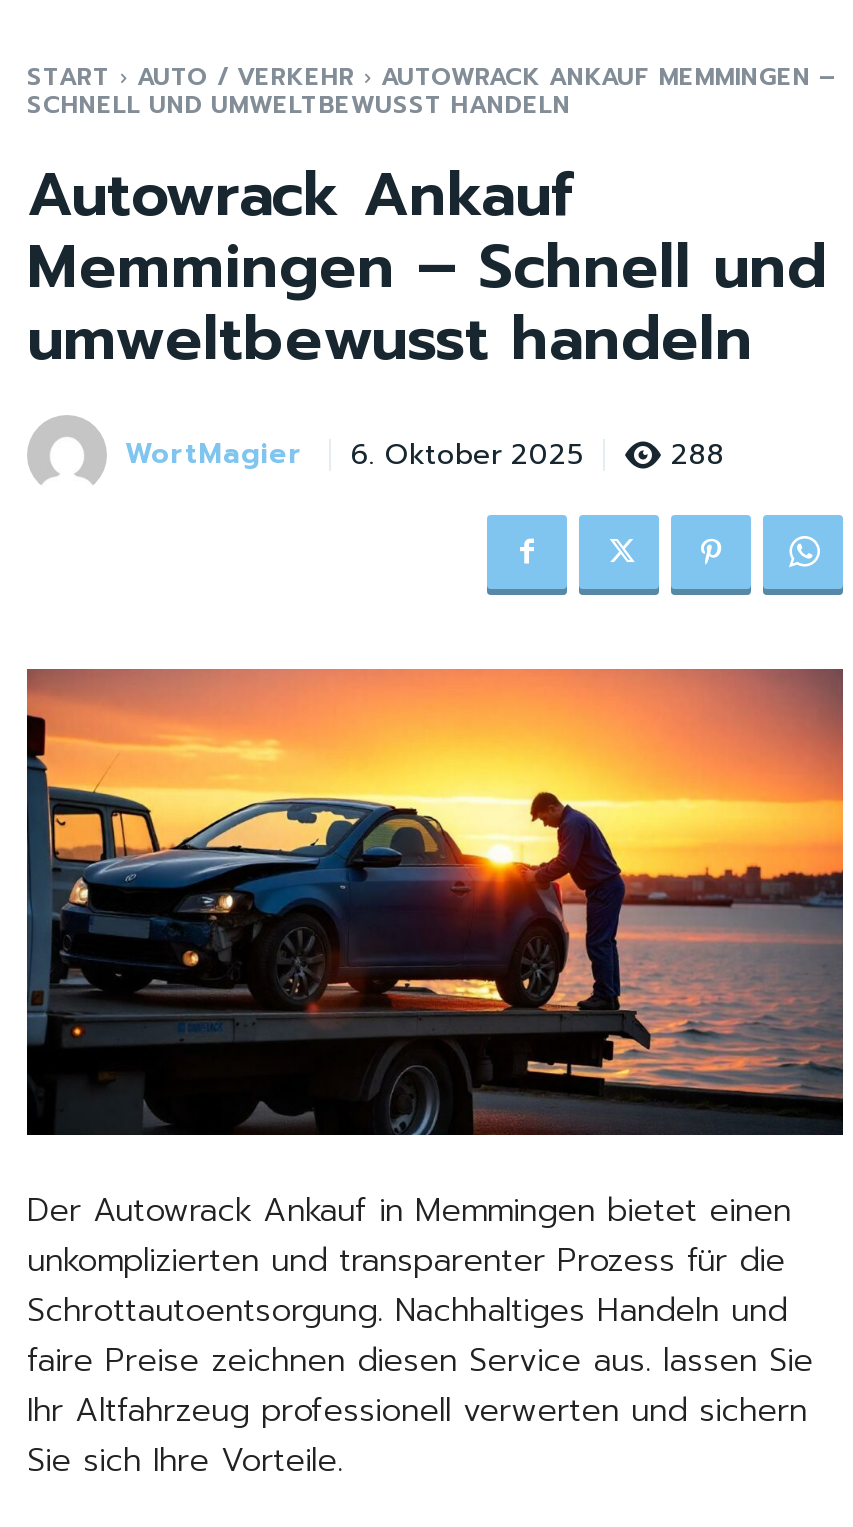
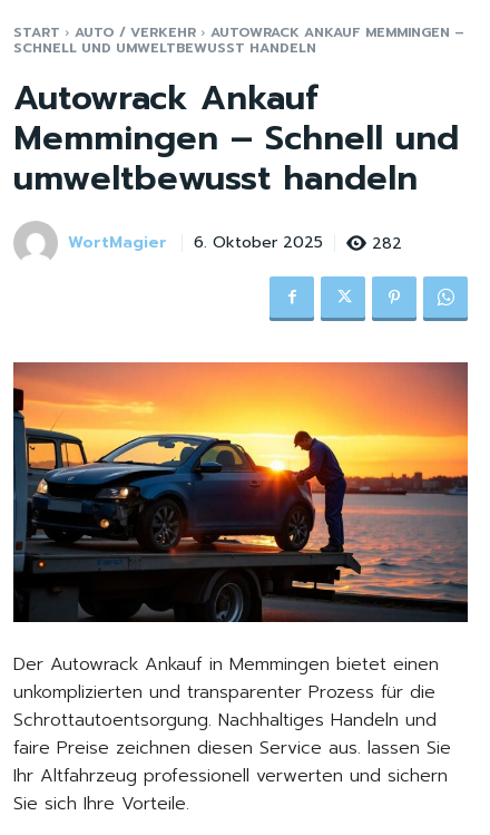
[671,433,725,475] 288 -> [372,231,402,254] 282

